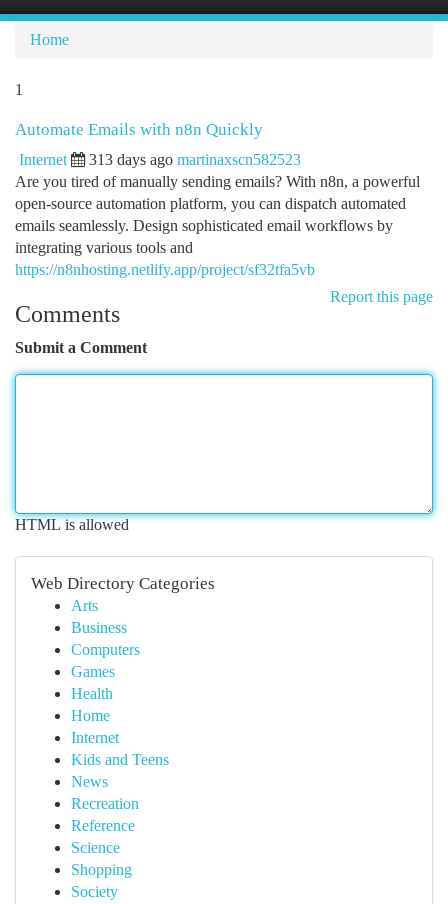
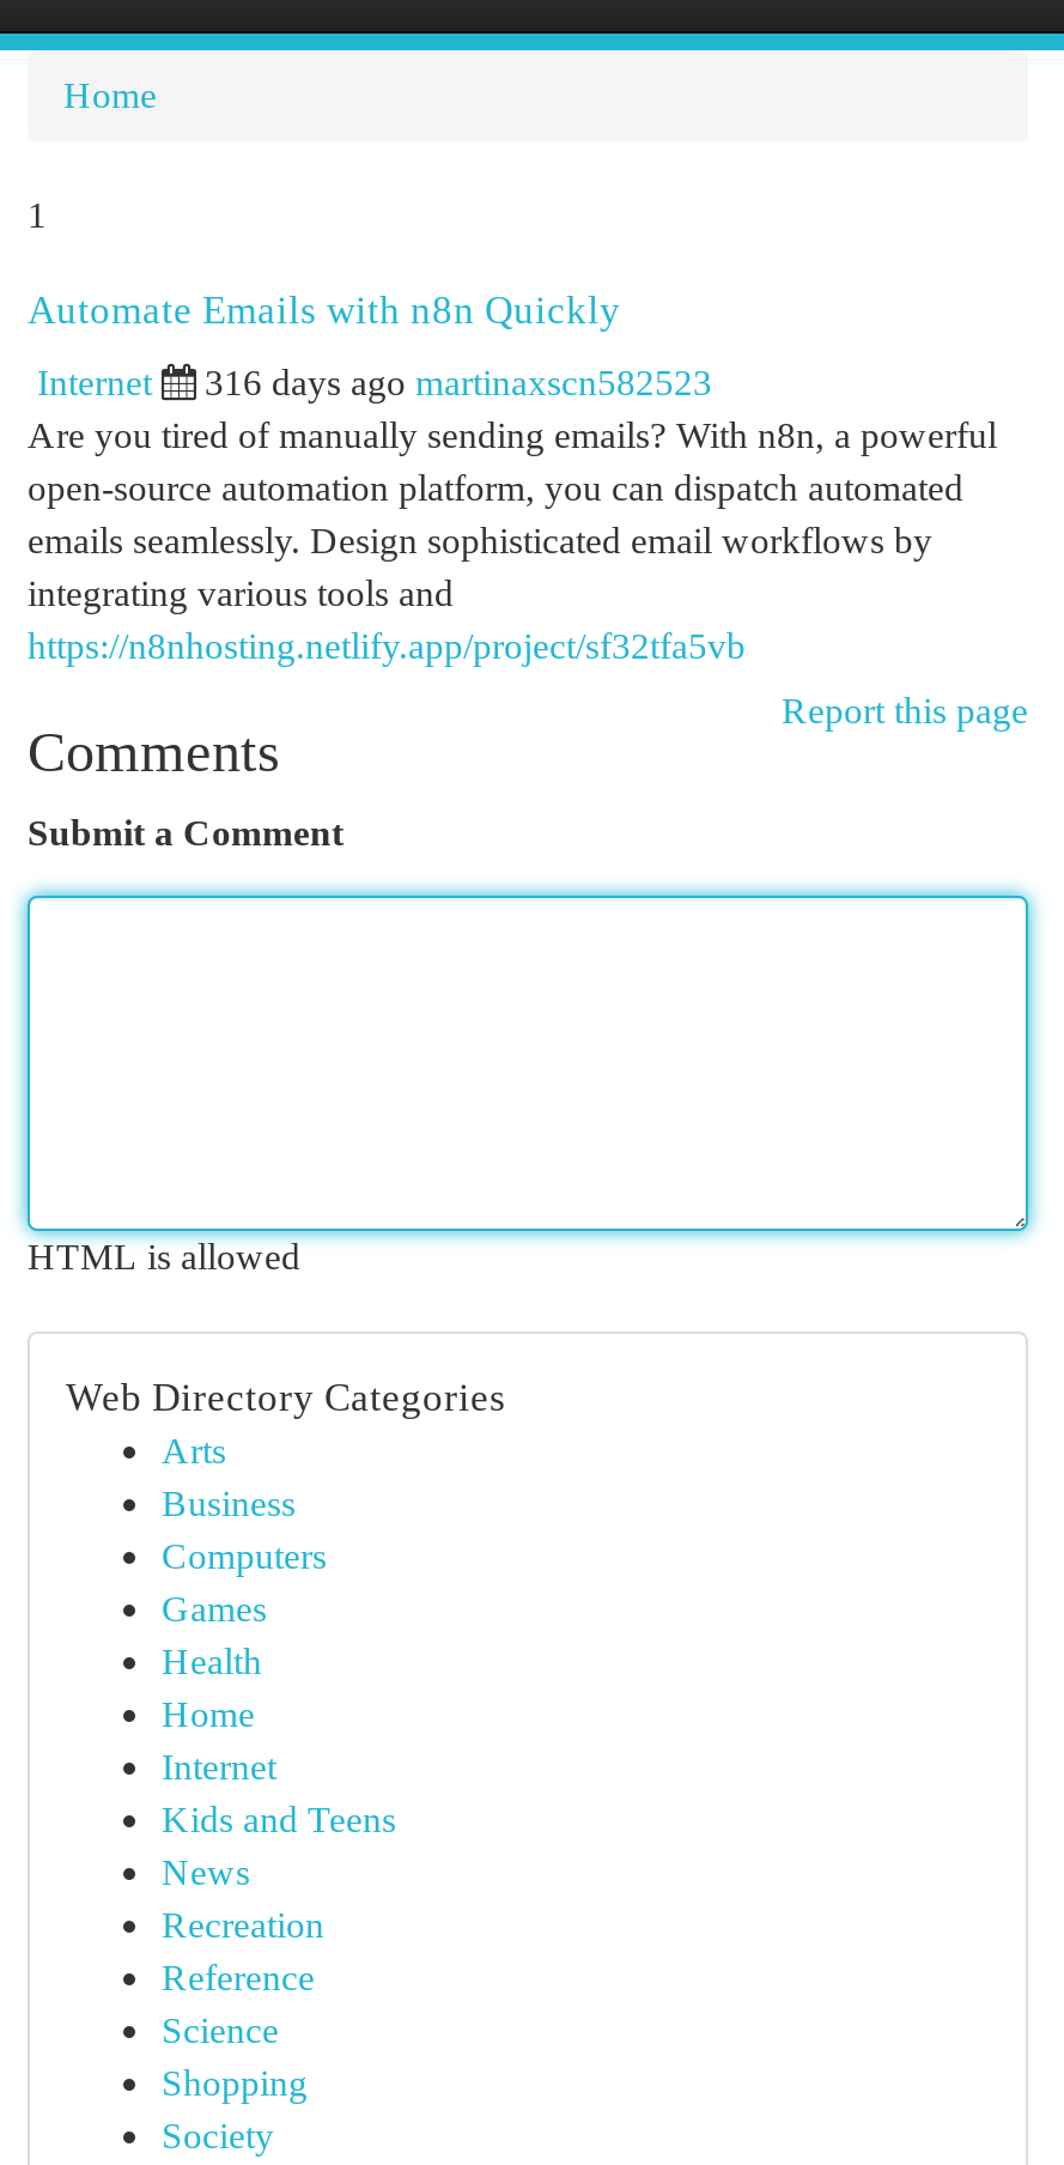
[89,151,301,168] 313 days ago martinaxscn582523 -> [205,362,712,402] 316 days ago martinaxscn582523

